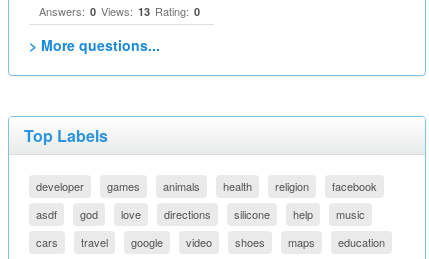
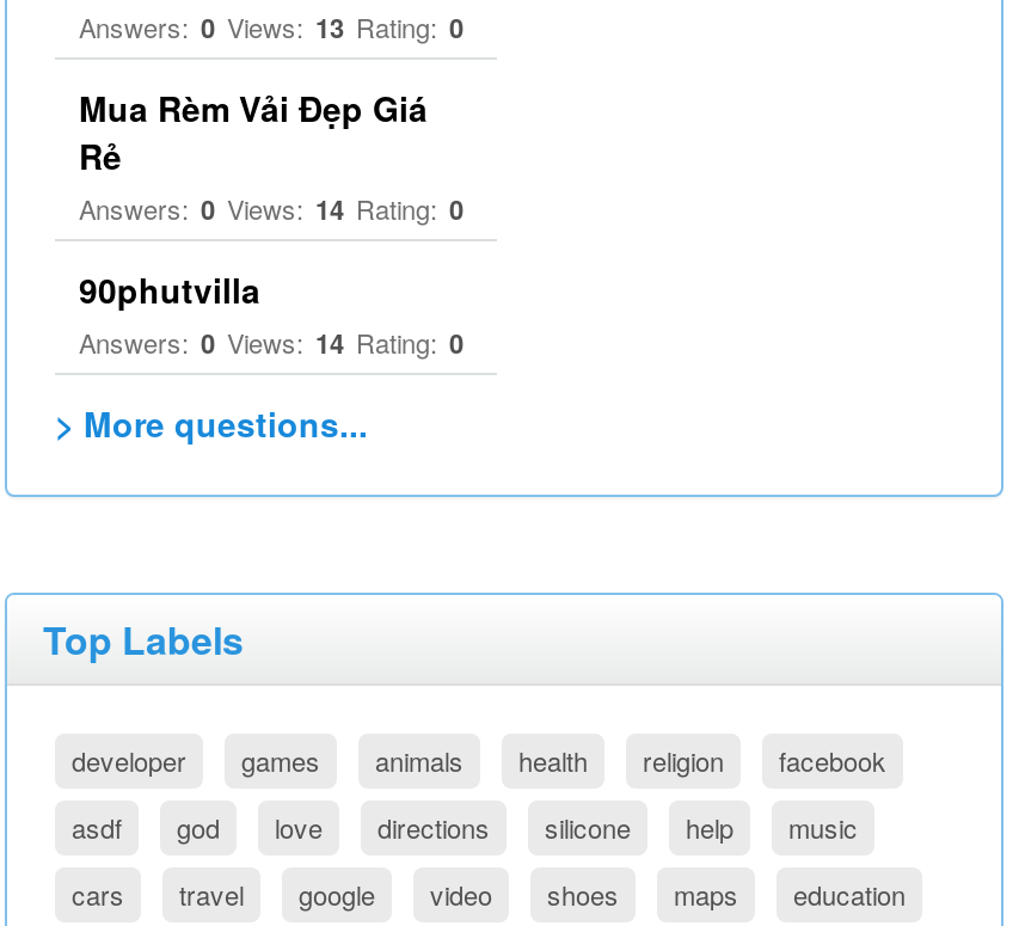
none -> [79,84,464,361] Mua Rèm Vải Đẹp Giá | Rẻ | Answers: 0 Views: 14 Rating: 0 | 90phutvilla | Answers: 0 Views: 14 Rating: 0

